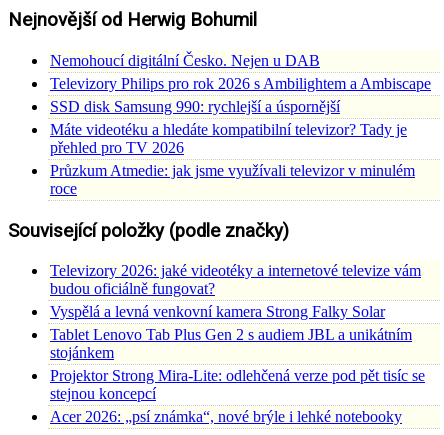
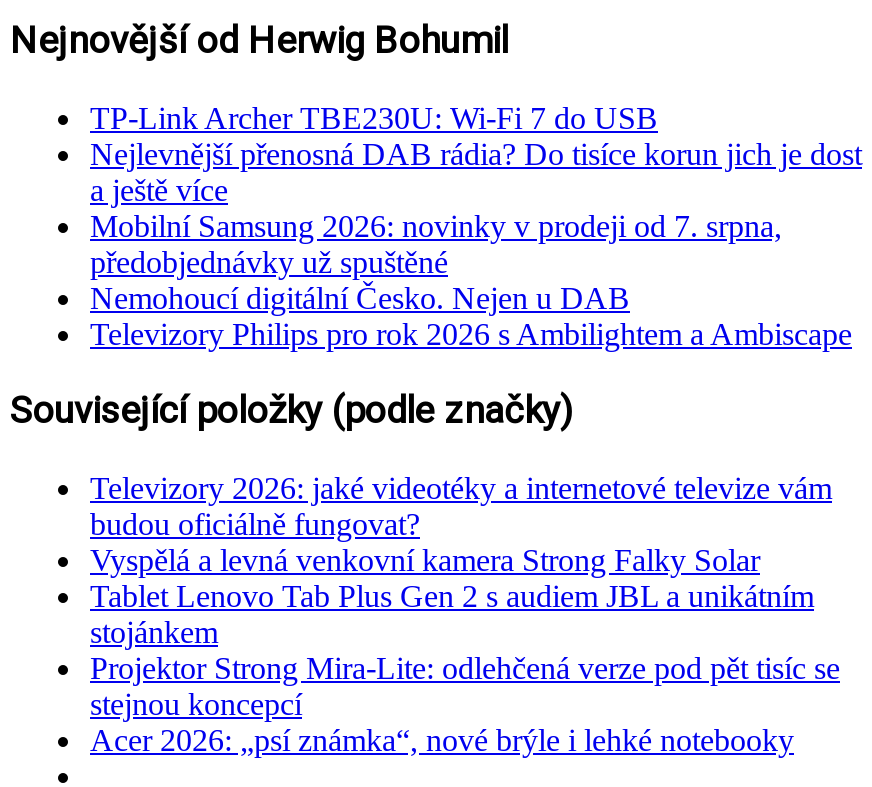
none -> [90,100,862,278] TP-Link Archer TBE230U: Wi-Fi 7 do USB | Nejlevnější přenosná DAB rádia? Do tisíce korun jich je dost | a ještě více | Mobilní Samsung 2026: novinky v prodeji od 7. srpna, | předobjednávky už spuštěné
moved [50,52,320,69] -> [90,280,630,314]: Nemohoucí digitální Česko. Nejen u DAB
moved [50,75,431,92] -> [90,316,852,350]: Televizory Philips pro rok 2026 s Ambilightem a Ambiscape
[50,98,415,197] SSD disk Samsung 990: rychlejší a úspornější | Máte videotéku a hledáte kompatibilní televizor? Tady je | přehled pro TV 2026 | Průzkum Atmedie: jak jsme využívali televizor v minulém | roce -> none

